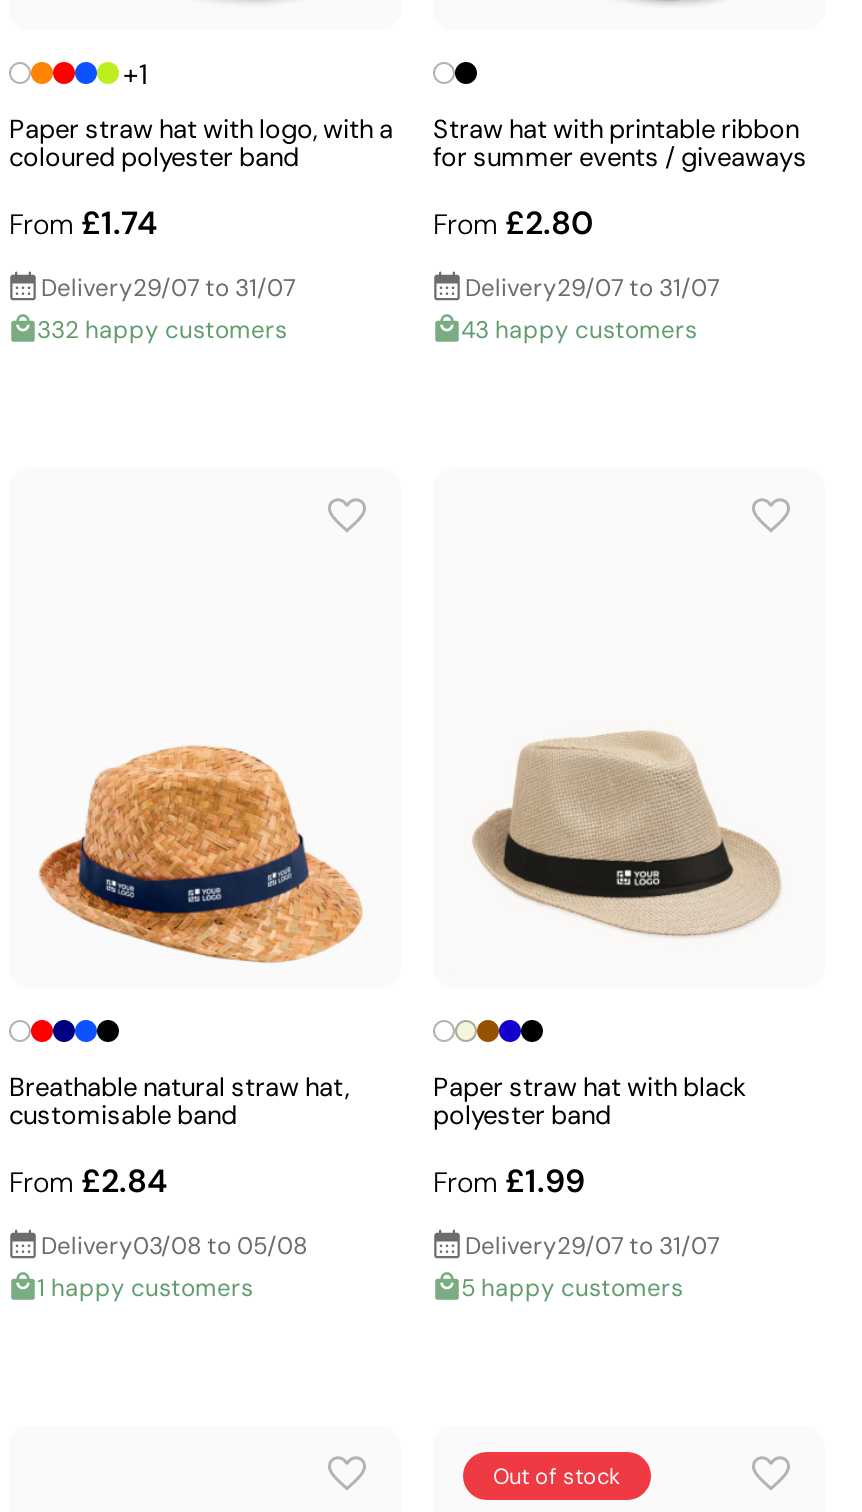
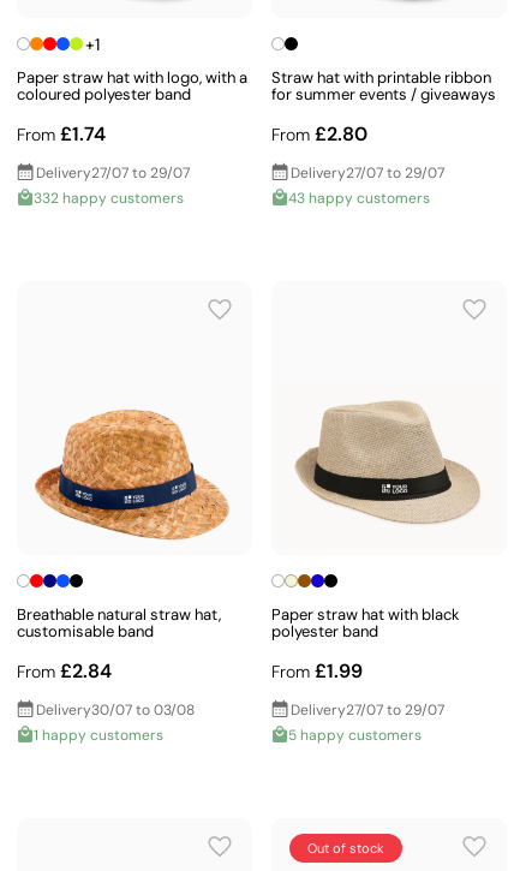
[41,272,295,304] Delivery29/07 to 31/07 -> [36,163,190,183] Delivery27/07 to 29/07
[465,272,719,304] Delivery29/07 to 31/07 -> [291,163,444,183] Delivery27/07 to 29/07
[41,1230,307,1262] Delivery03/08 to 05/08 -> [36,700,195,720] Delivery30/07 to 03/08
[465,1230,719,1262] Delivery29/07 to 31/07 -> [291,700,444,720] Delivery27/07 to 29/07

